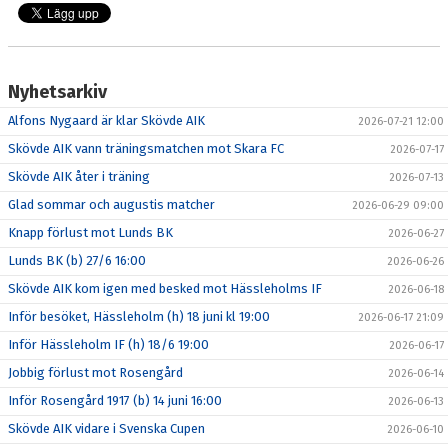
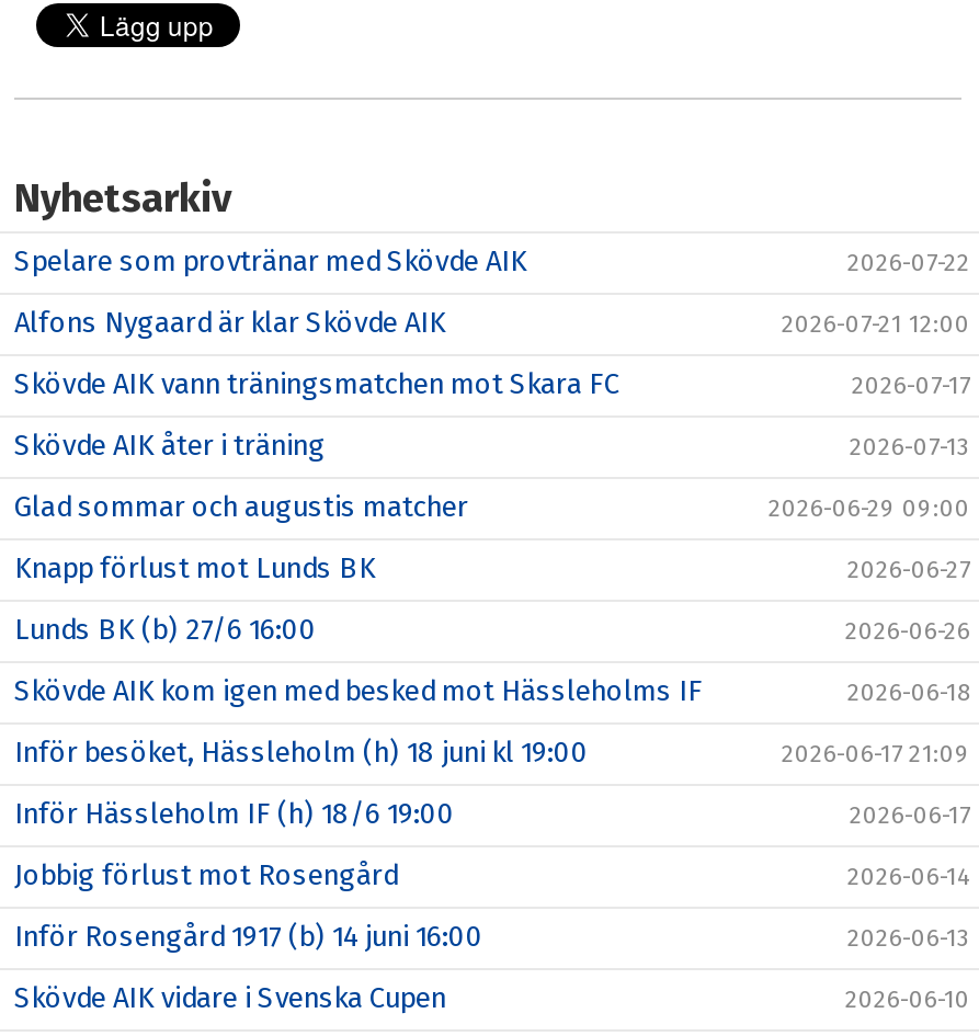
none -> [14,244,970,277] Spelare som provtränar med Skövde AIK | 2026-07-22

